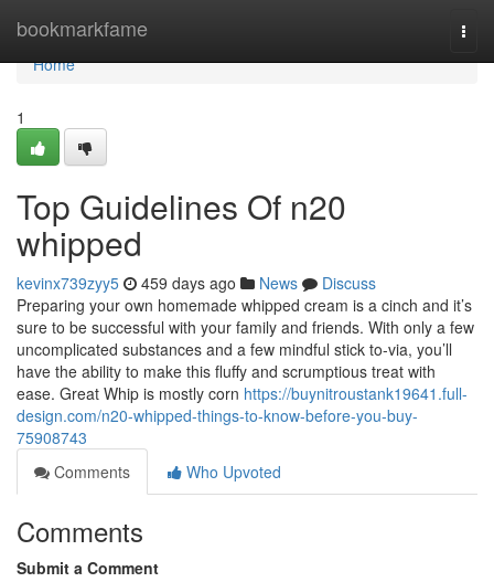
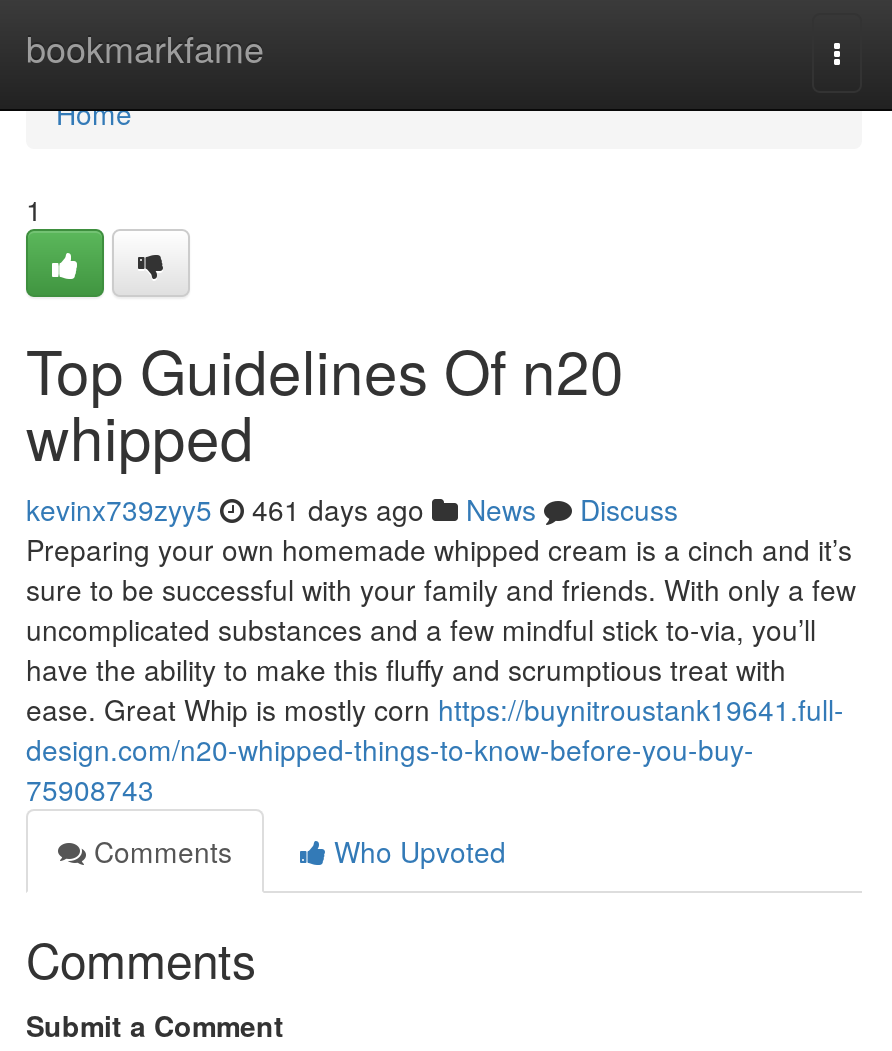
[17,272,376,294] kevinx739zyy5 459 days ago News Discuss -> [26,489,678,529] kevinx739zyy5 461 days ago News Discuss

